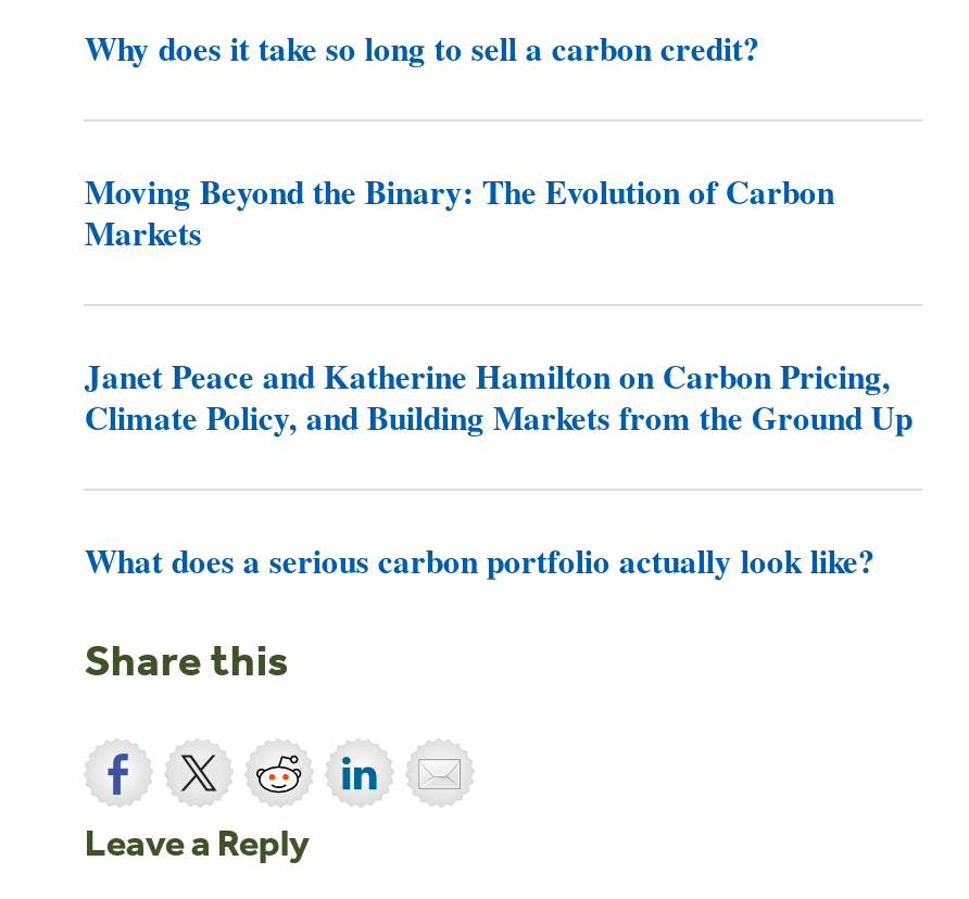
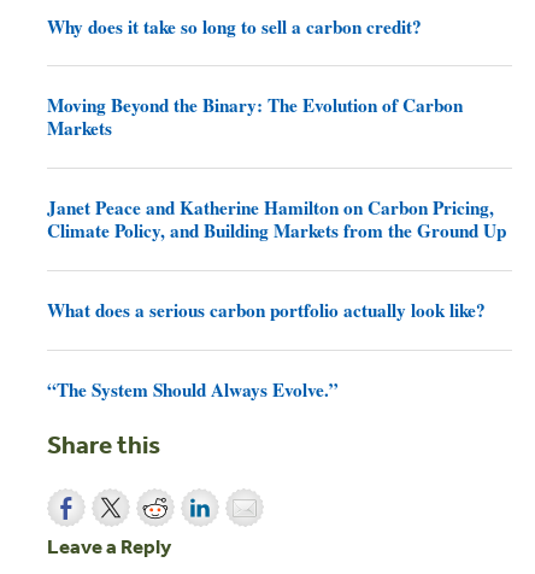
none -> [47,376,339,402] “The System Should Always Evolve.”

